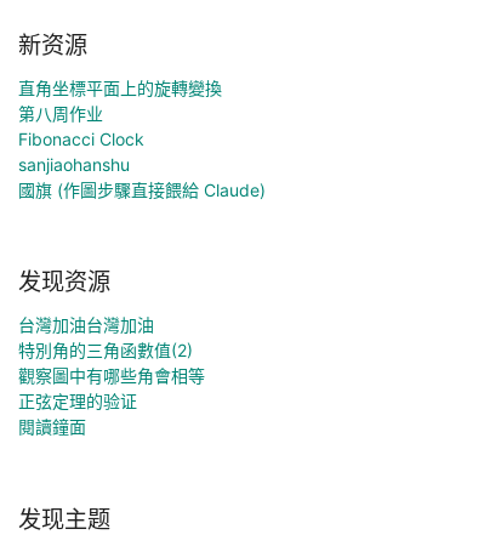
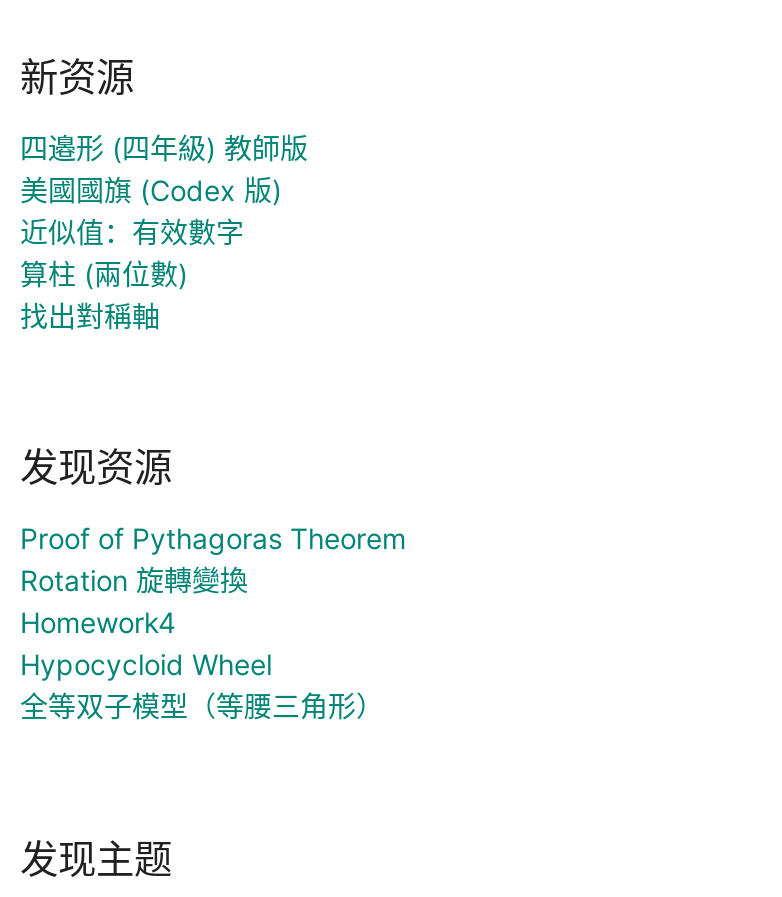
[18,77,266,200] 直角坐標平面上的旋轉變換 | 第八周作业 | Fibonacci Clock | sanjiaohanshu | 國旗 (作圖步驟直接餵給 Claude) -> [20,131,308,333] 四邉形 (四年級) 教師版 | 美國國旗 (Codex 版) | 近似值：有效數字 | 算柱 (兩位數) | 找出對稱軸
[18,315,205,437] 台灣加油台灣加油 | 特別角的三角函數值(2) | 觀察圖中有哪些角會相等 | 正弦定理的验证 | 閱讀鐘面 -> [20,522,406,724] Proof of Pythagoras Theorem | Rotation 旋轉變換 | Homework4 | Hypocycloid Wheel | 全等双子模型（等腰三角形）

